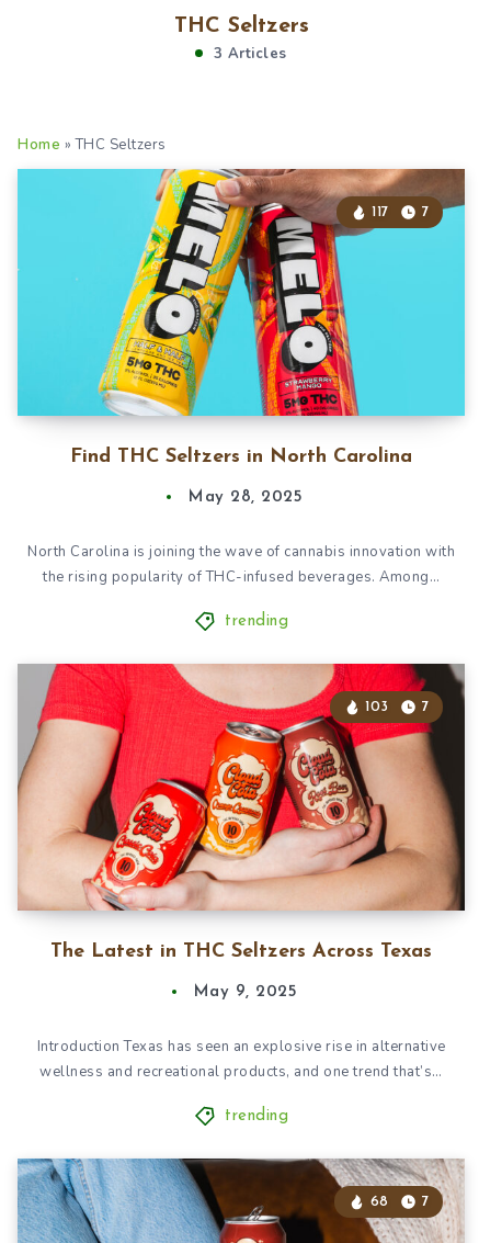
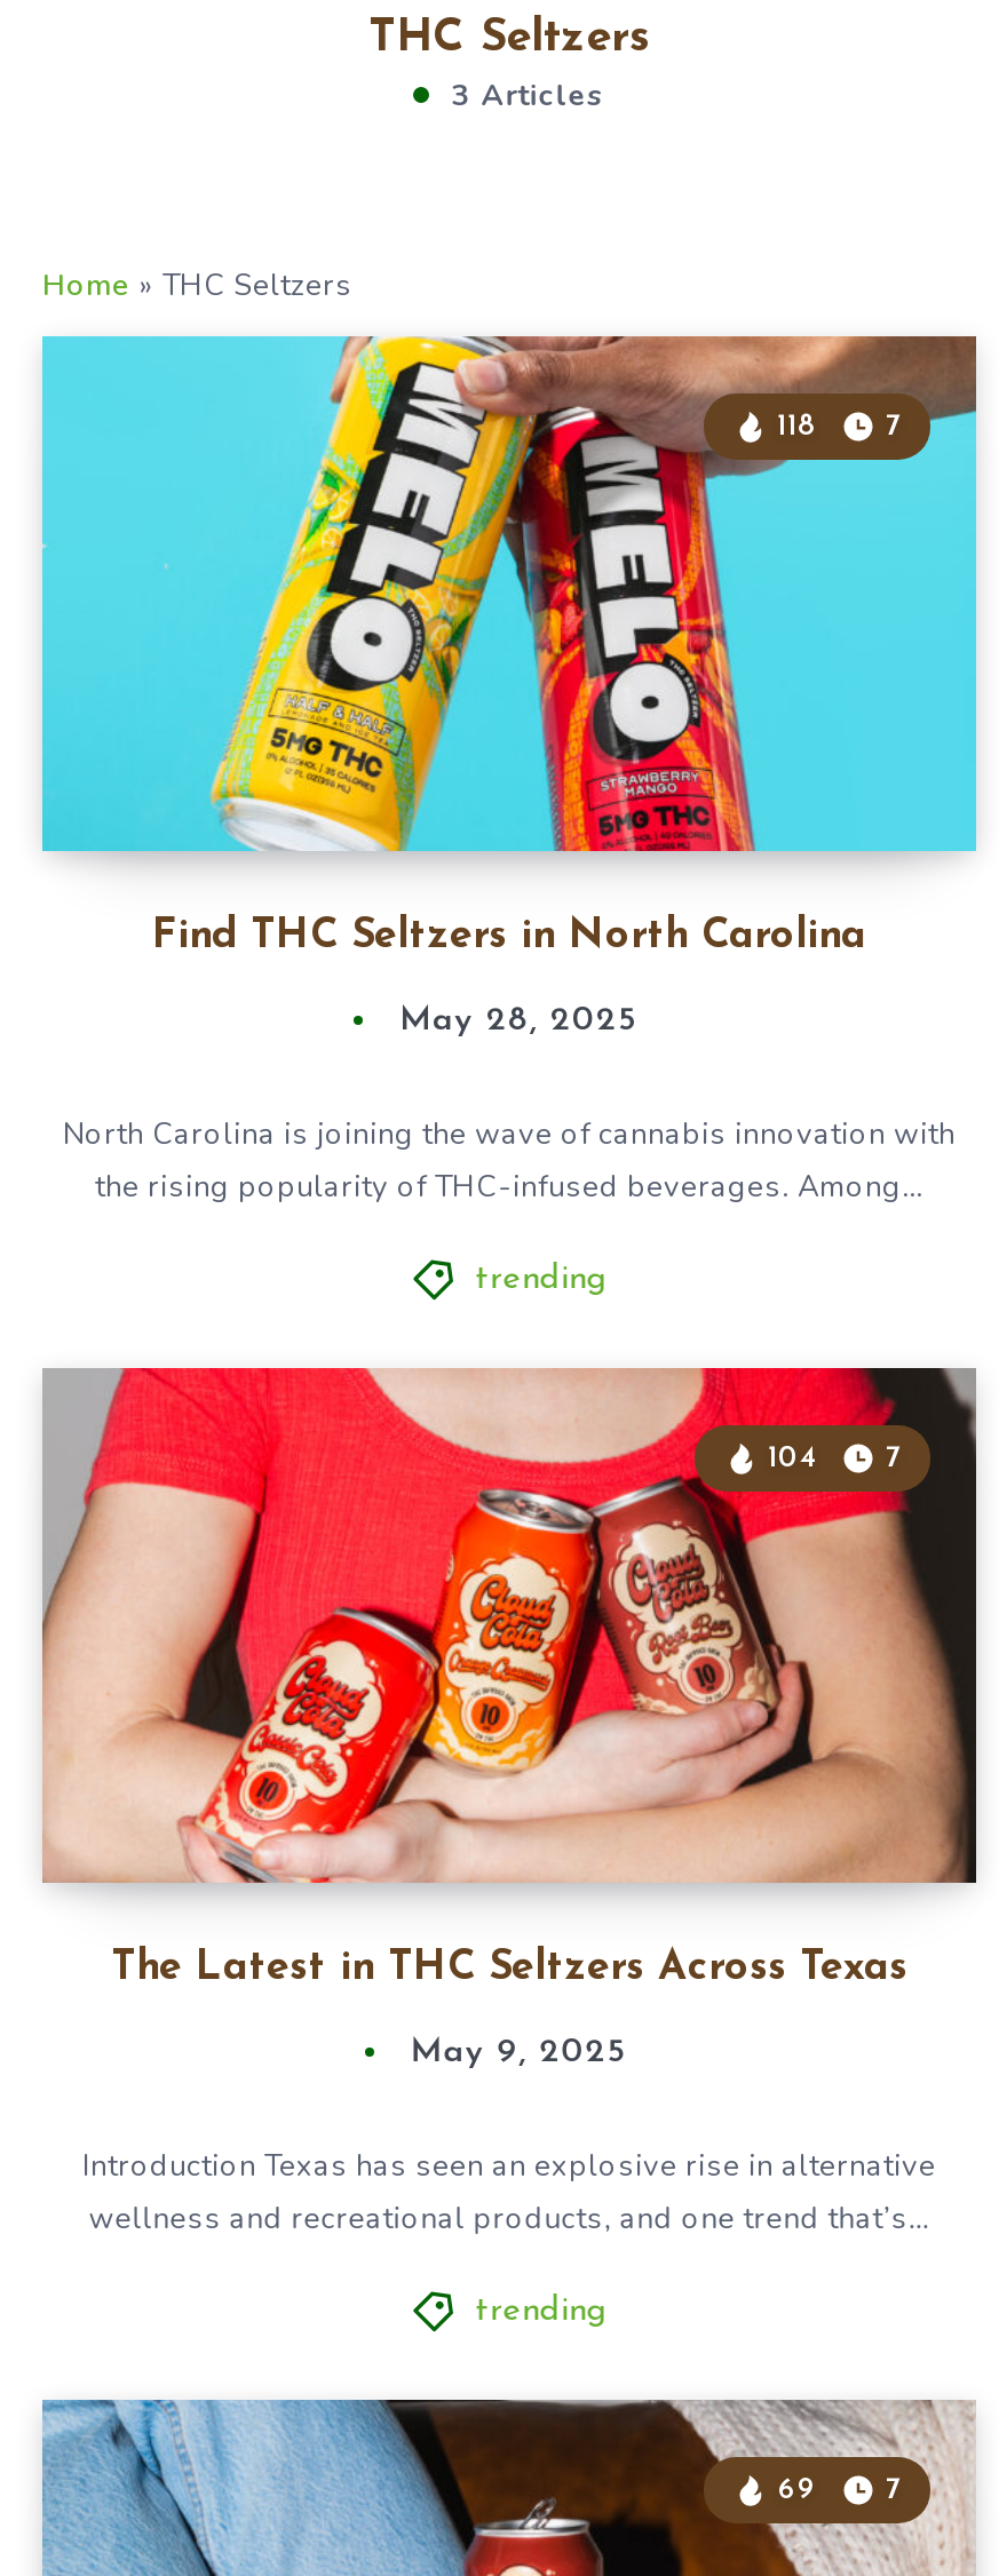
[367,205,429,220] 117 7 -> [767,412,901,442] 118 7
[360,700,429,715] 103 7 -> [758,1444,901,1474] 104 7
[365,1195,429,1209] 68 7 -> [768,2476,901,2506] 69 7

